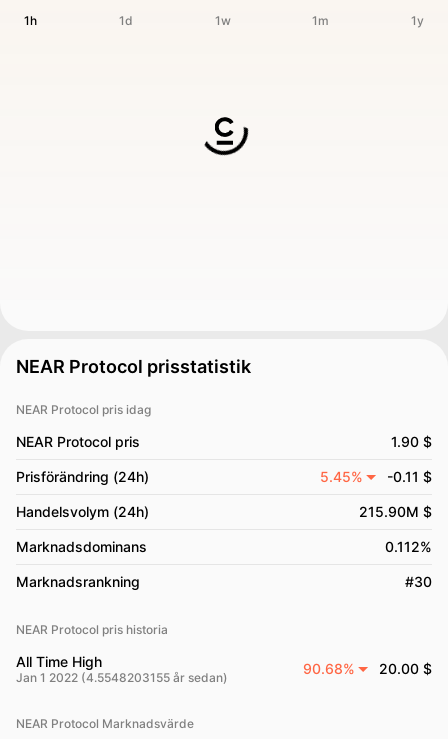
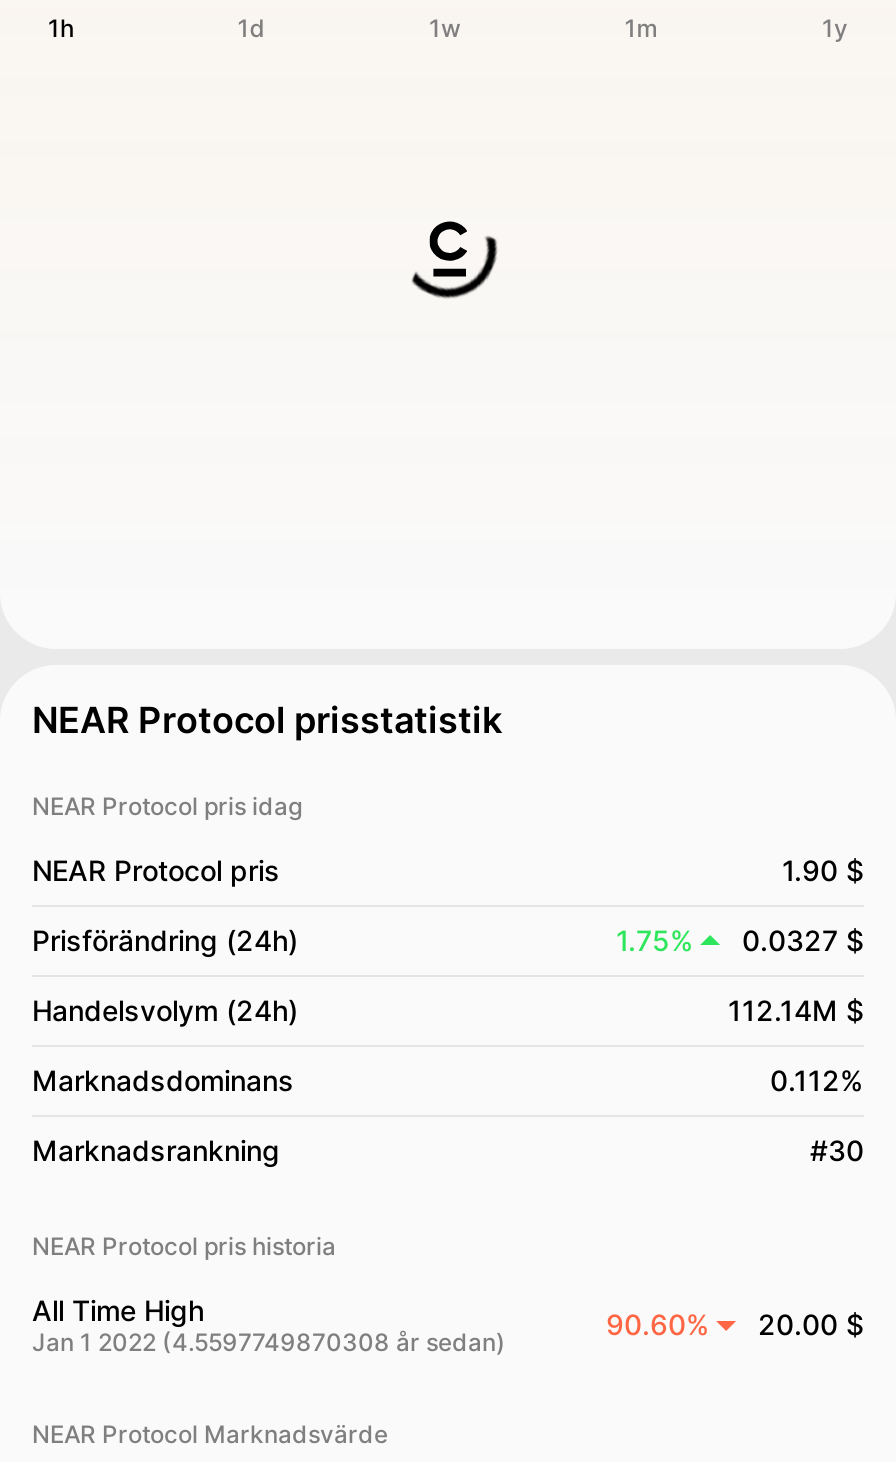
[320,468,363,485] 5.45% -> [616,923,694,957] 1.75%
[387,468,432,485] -0.11 $ -> [742,923,864,957] 0.0327 $
[359,503,432,520] 215.90M $ -> [728,993,864,1027] 112.14M $
[303,660,432,677] 90.68% 20.00 $ -> [606,1307,864,1341] 90.60% 20.00 $
[16,670,228,685] Jan 1 2022 (4.5548203155 år sedan) -> [32,1327,506,1357] Jan 1 2022 (4.5597749870308 år sedan)

